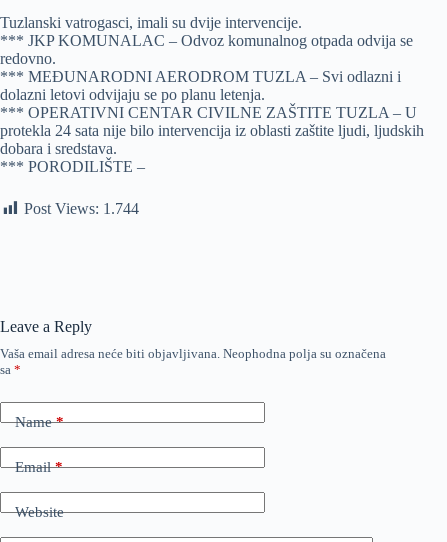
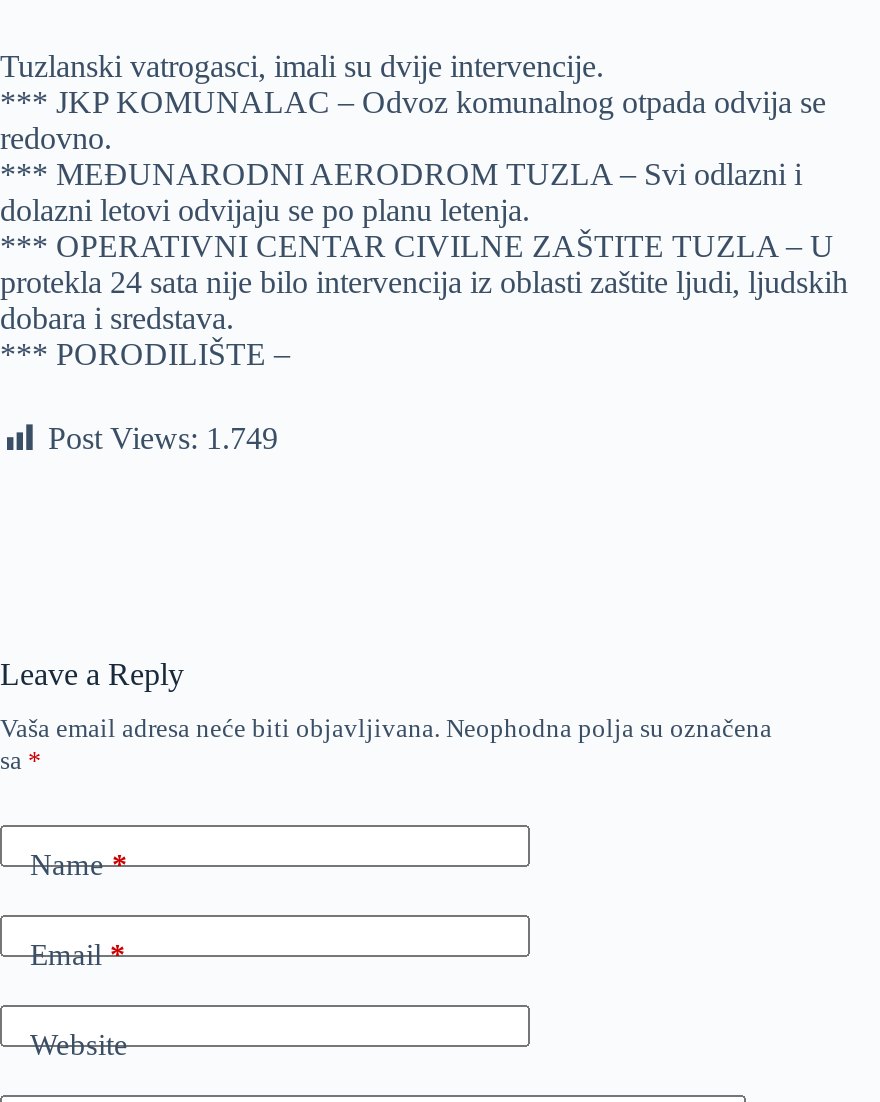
[24,200,139,217] Post Views: 1.744 -> [48,421,278,455] Post Views: 1.749

